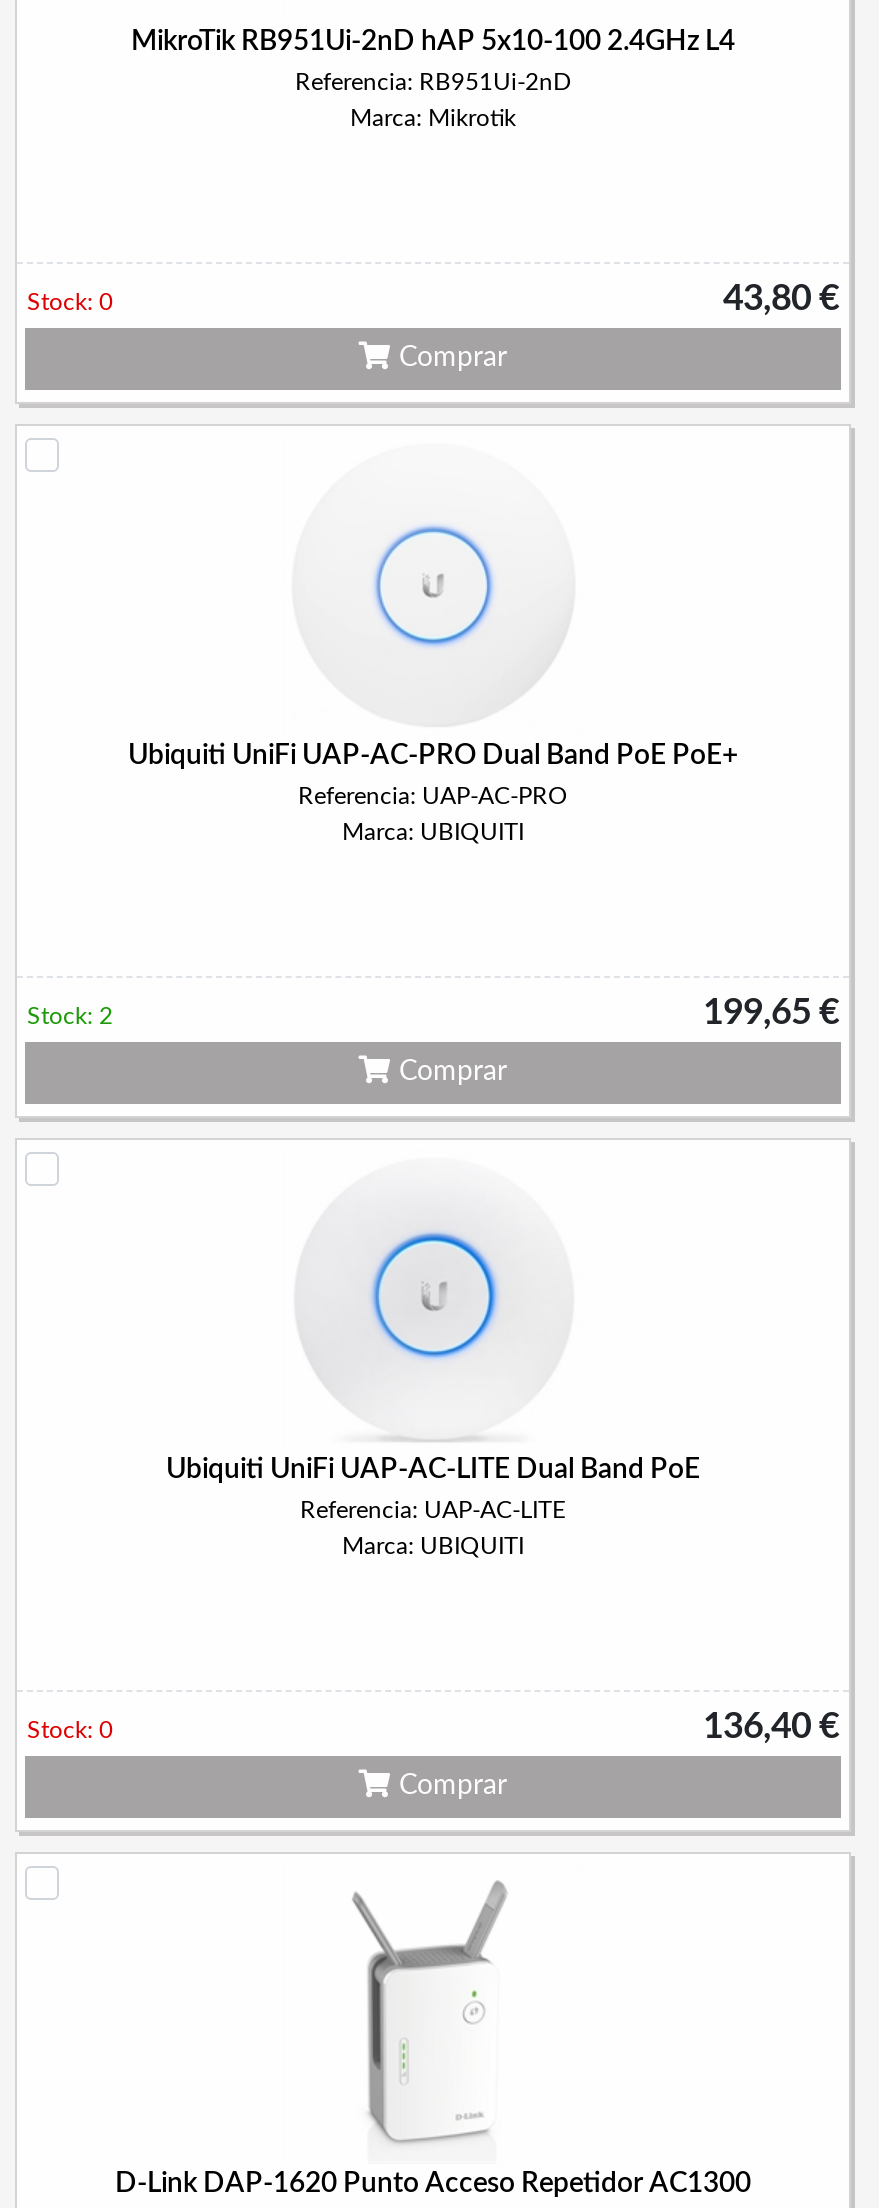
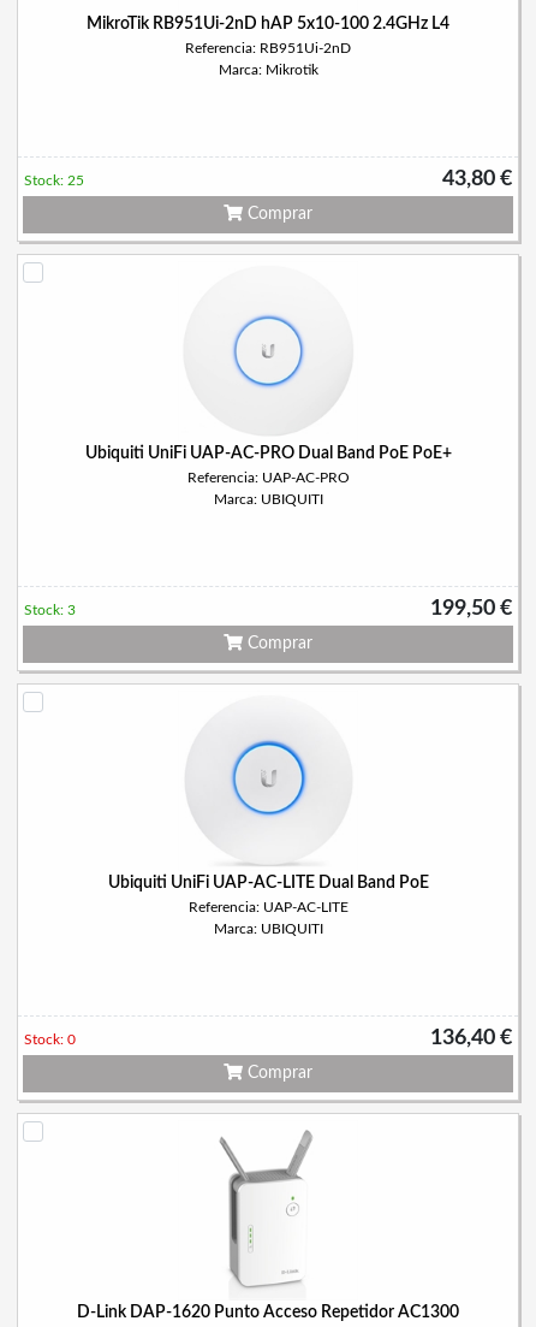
[27,290,113,314] Stock: 0 -> [24,173,84,188] Stock: 25
[27,1004,113,1028] Stock: 2 -> [24,603,76,617] Stock: 3
[703,996,839,1032] 199,65 € -> [430,598,512,620] 199,50 €

